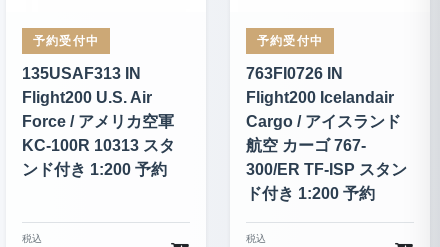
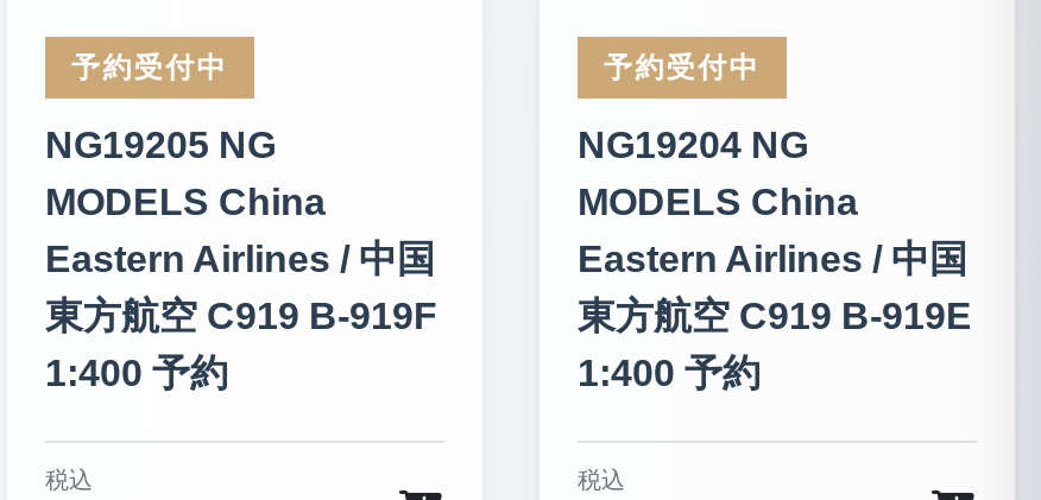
[22,65,175,178] 135USAF313 IN | Flight200 U.S. Air | Force / アメリカ空軍 | KC-100R 10313 スタ | ンド付き 1:200 予約 -> [45,125,437,393] NG19205 NG | MODELS China | Eastern Airlines / 中国 | 東方航空 C919 B-919F | 1:400 予約
[246,65,407,202] 763FI0726 IN | Flight200 Icelandair | Cargo / アイスランド | 航空 カーゴ 767- | 300/ER TF-ISP スタン | ド付き 1:200 予約 -> [578,125,972,393] NG19204 NG | MODELS China | Eastern Airlines / 中国 | 東方航空 C919 B-919E | 1:400 予約

